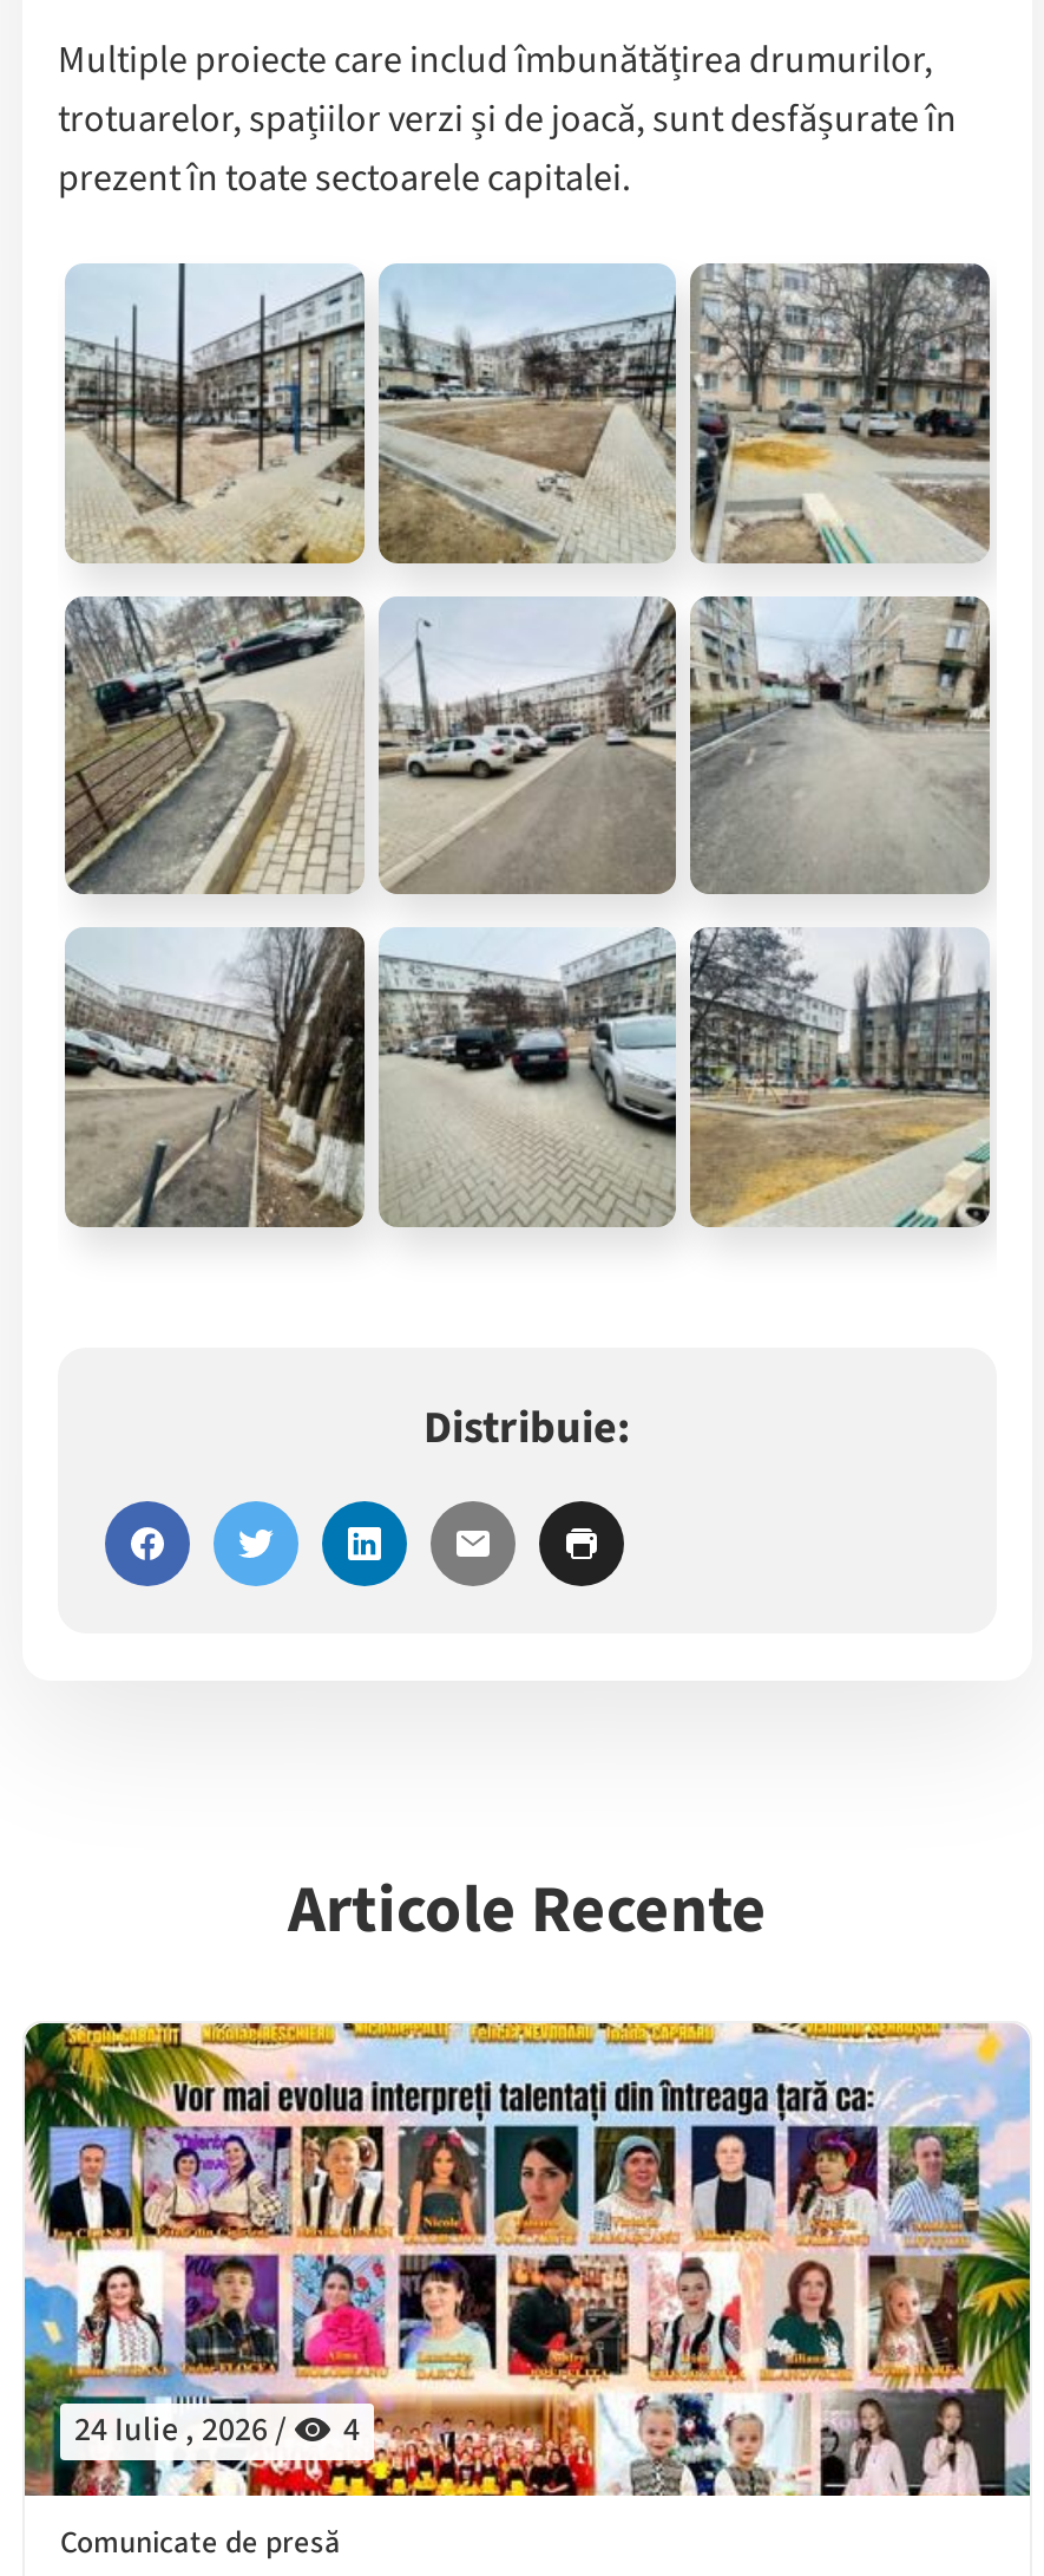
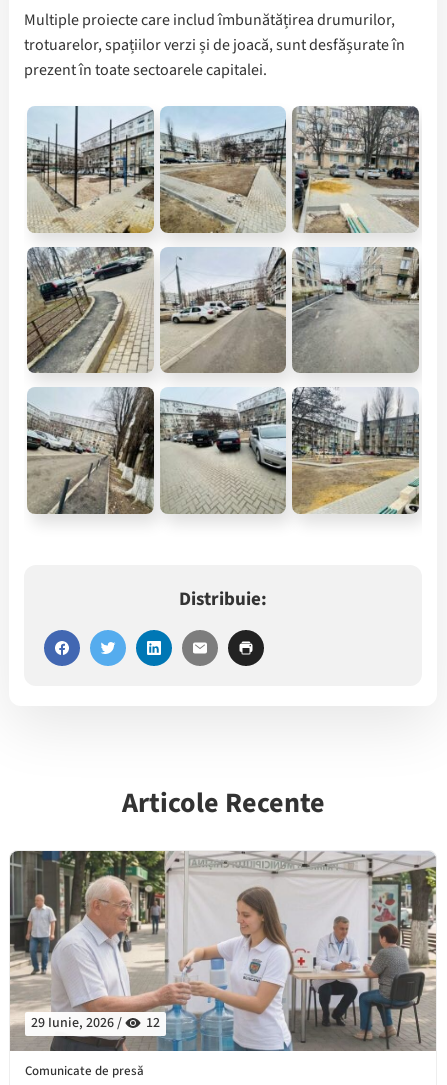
[22,2021,1032,2498] [image] | 24 Iulie , 2026 / | 4 -> [9,850,437,1052] [image] | 29 Iunie, 2026 / | 12

